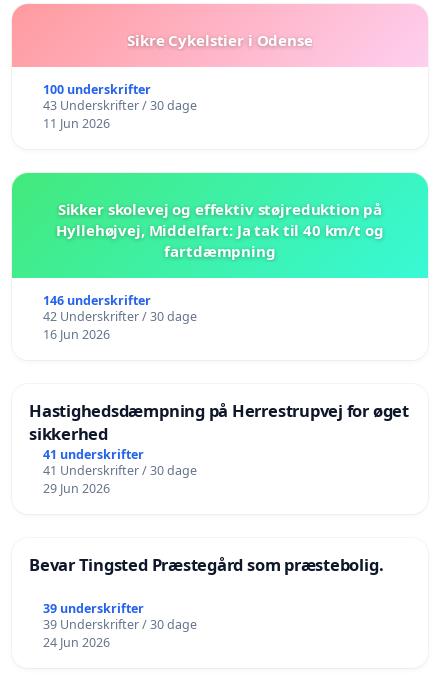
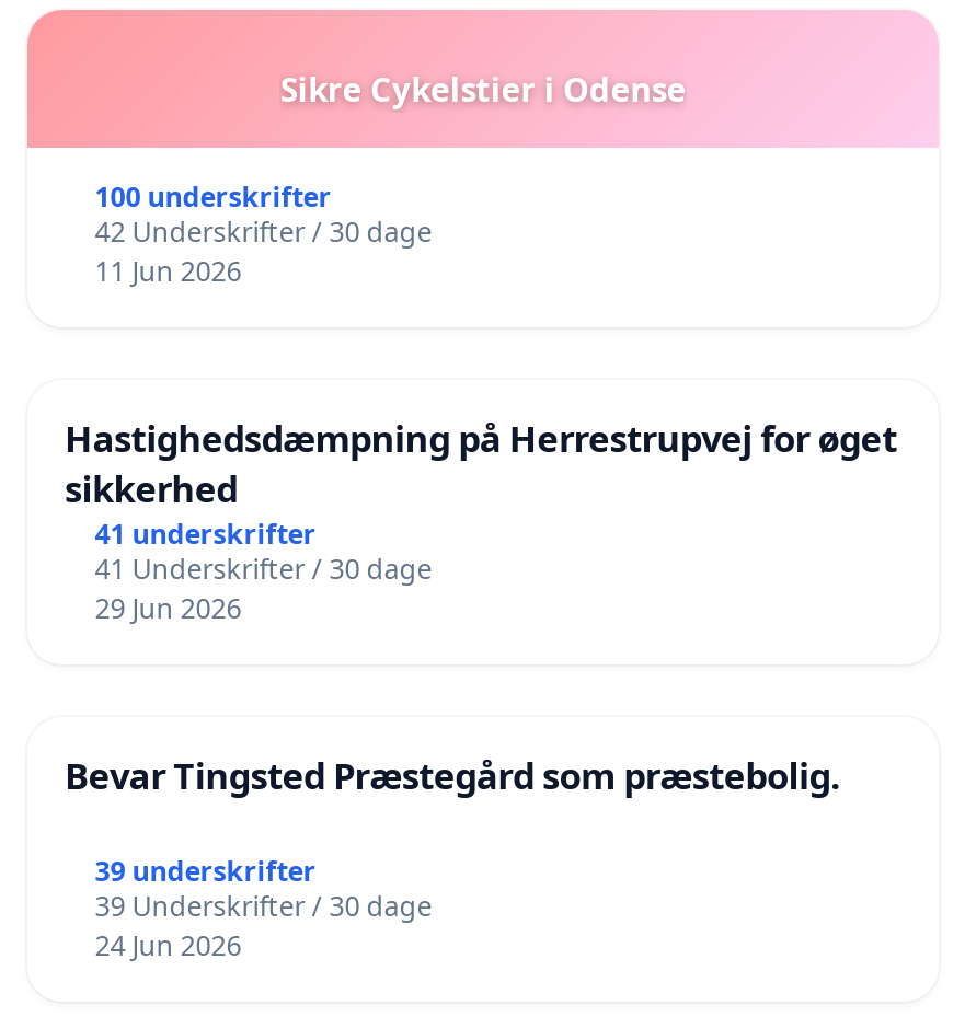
[43,97,197,114] 43 Underskrifter / 30 dage -> none
[11,172,429,343] [image] | Sikker skolevej og effektiv støjreduktion på | Hyllehøjvej, Middelfart: Ja tak til 40 km/t og | fartdæmpning | 146 underskrifter | 16 Jun 2026 -> none
moved [43,308,197,325] -> [95,215,432,252]: 42 Underskrifter / 30 dage

